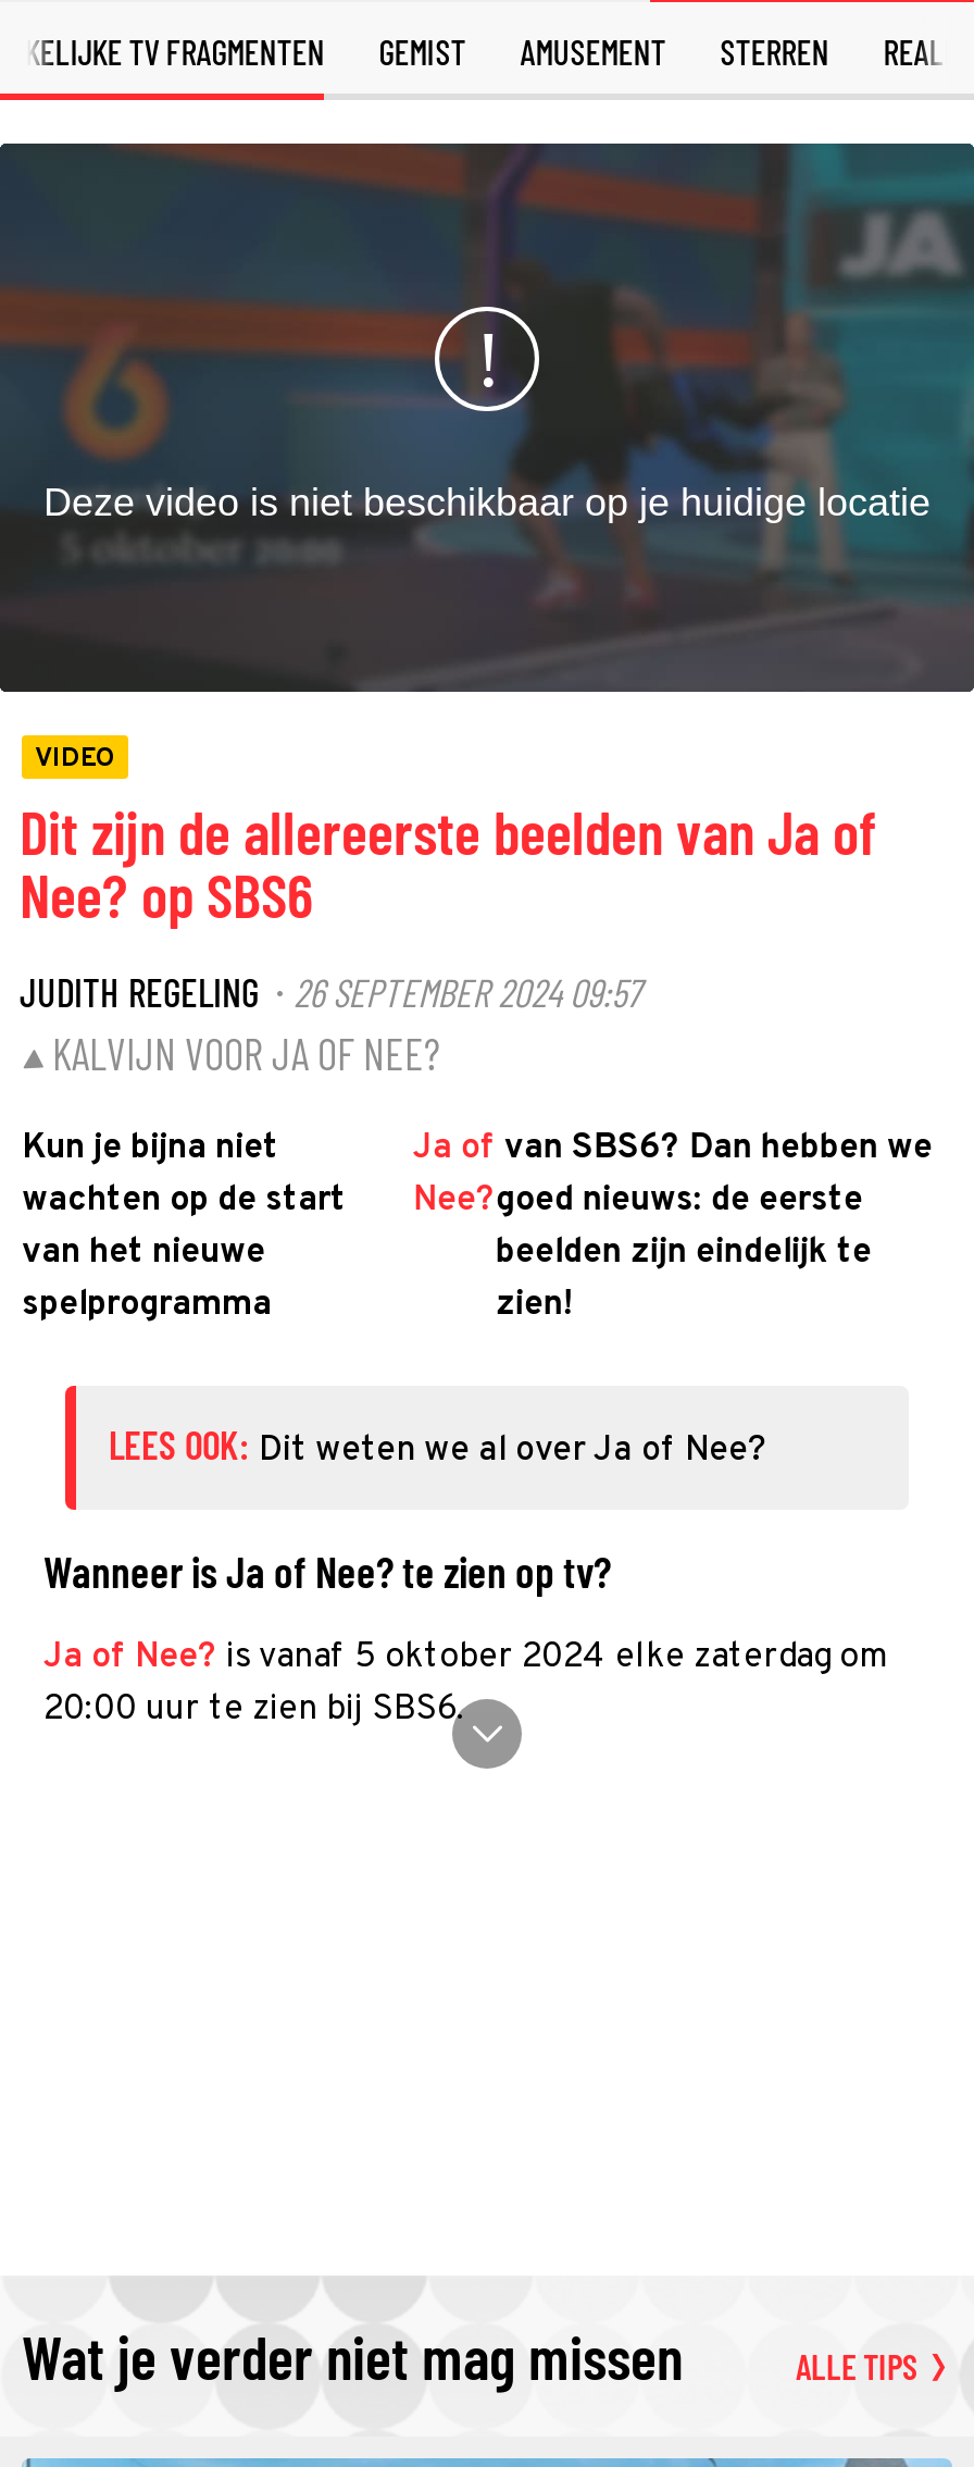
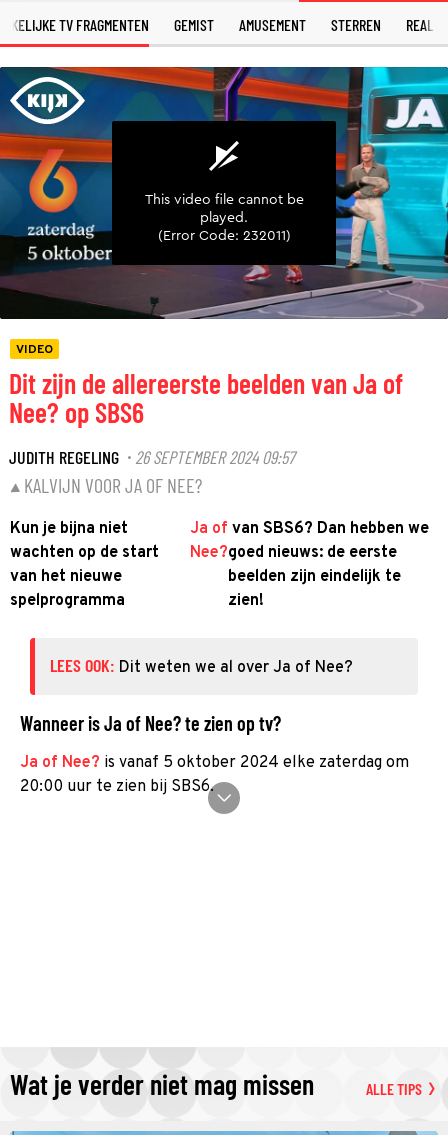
[7,141,967,692] [image] -> [3,66,445,319] [image]

